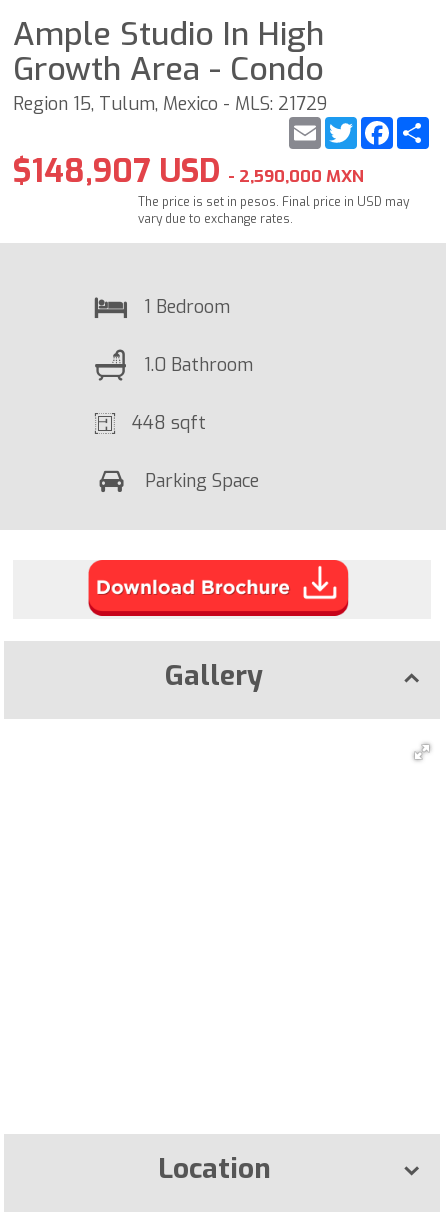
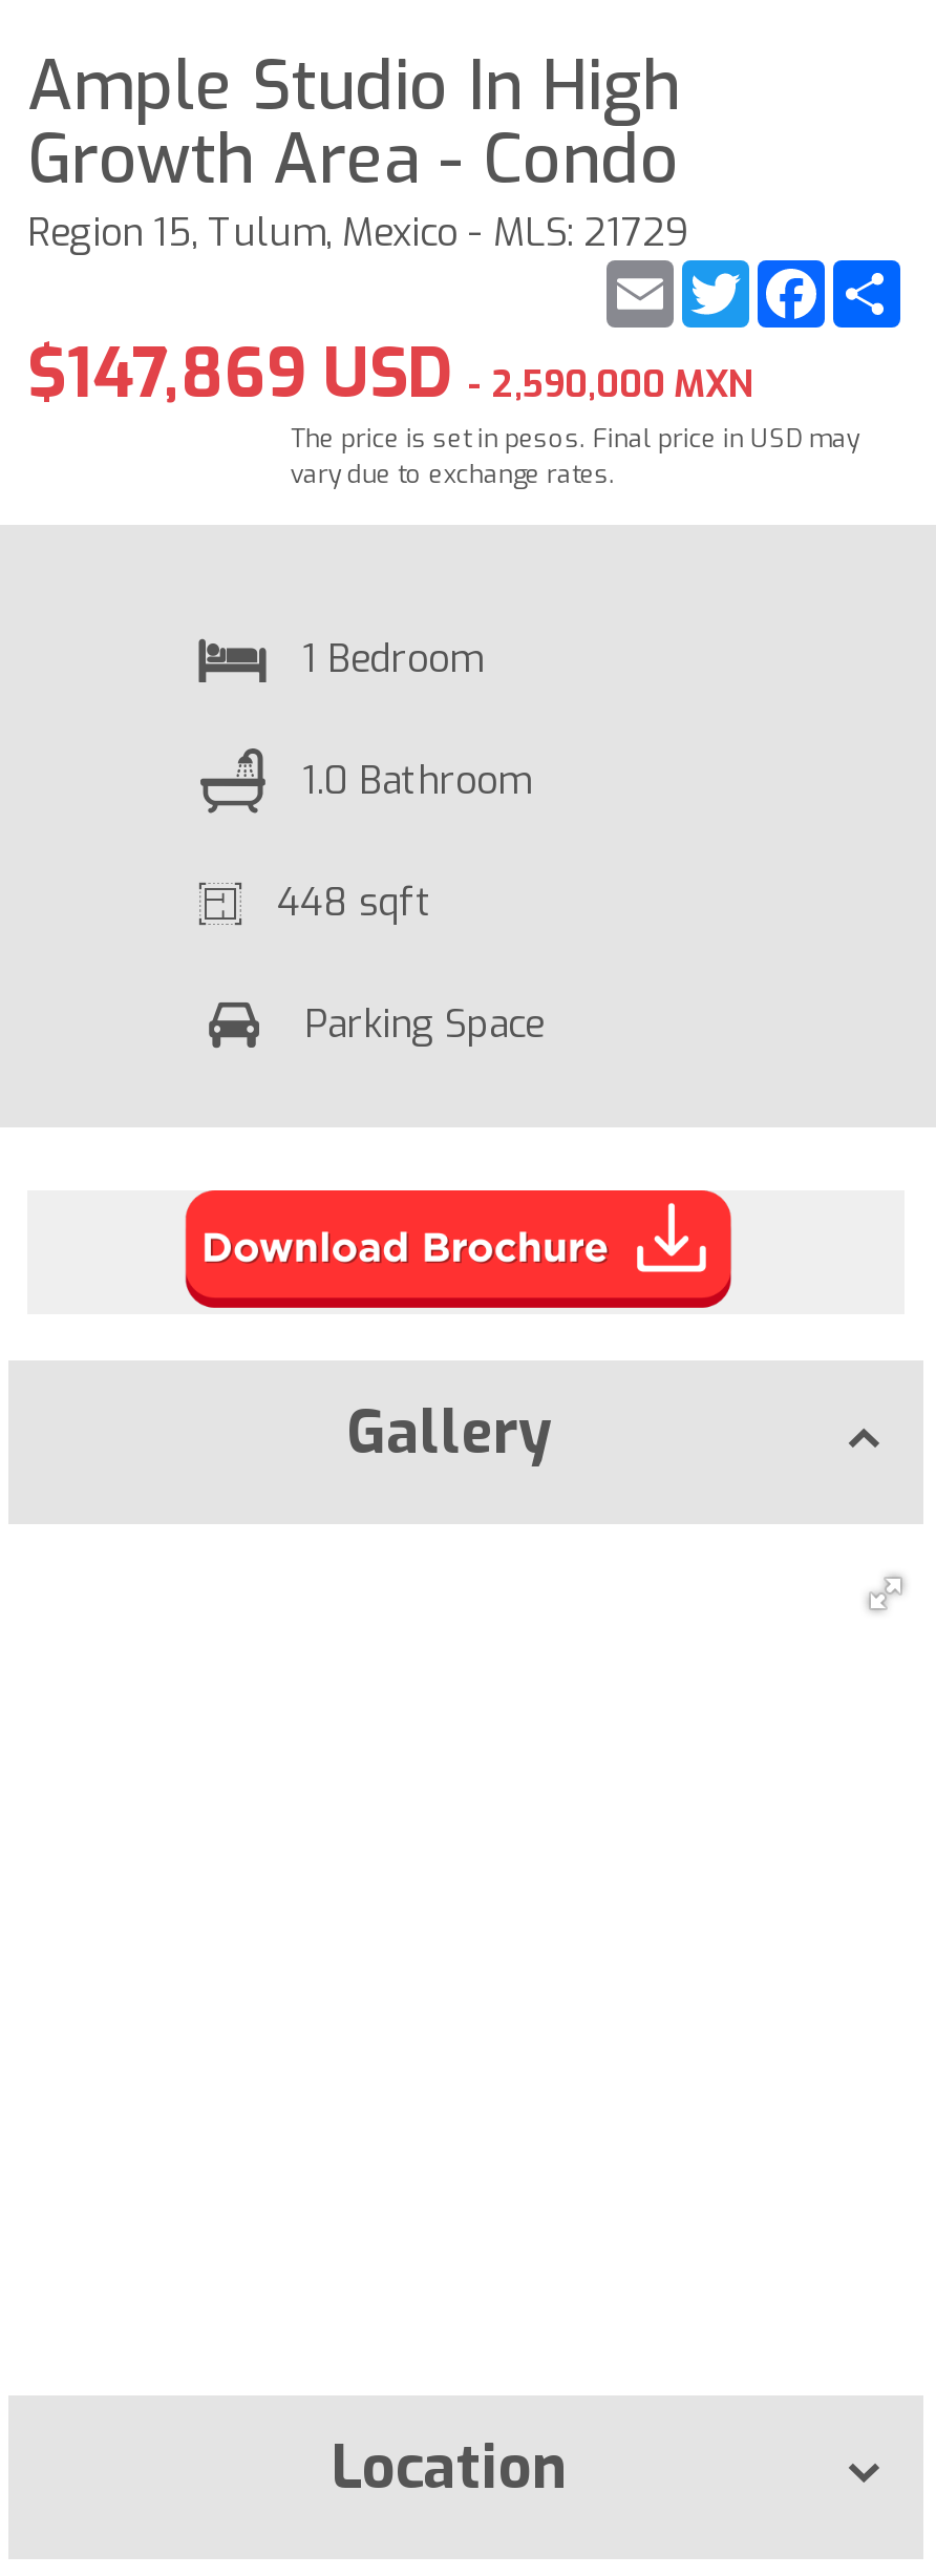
[13,150,364,192] $148,907 USD - 2,590,000 MXN -> [27,330,753,418] $147,869 USD - 2,590,000 MXN

